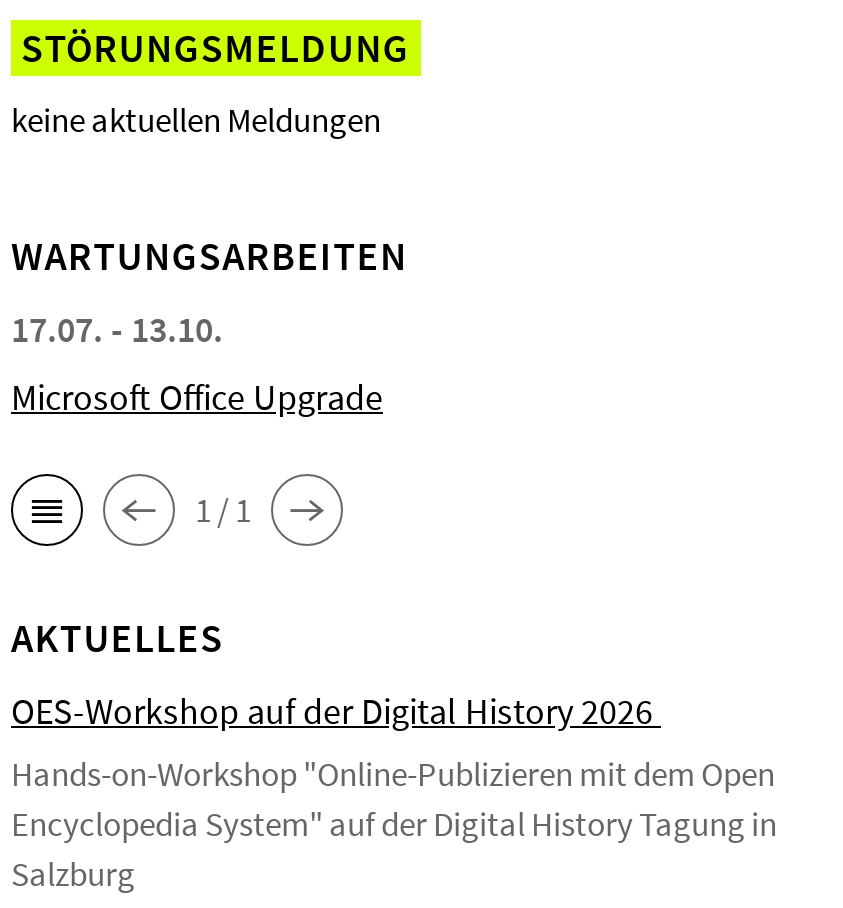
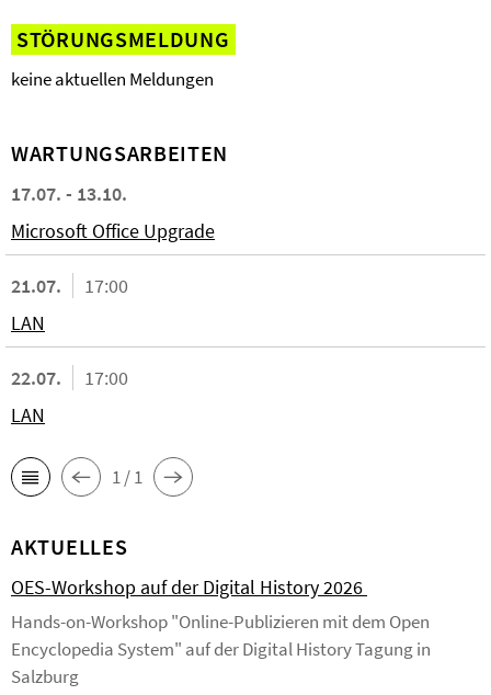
none -> [11,273,128,428] 21.07. | 17:00 | LAN | 22.07. | 17:00 | LAN

